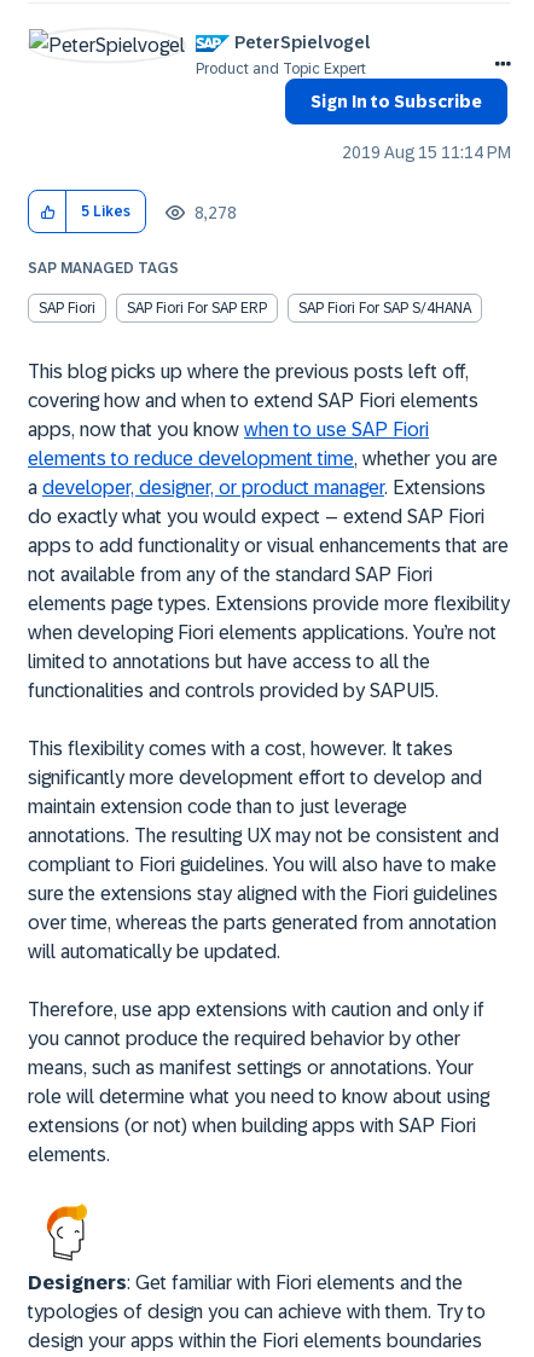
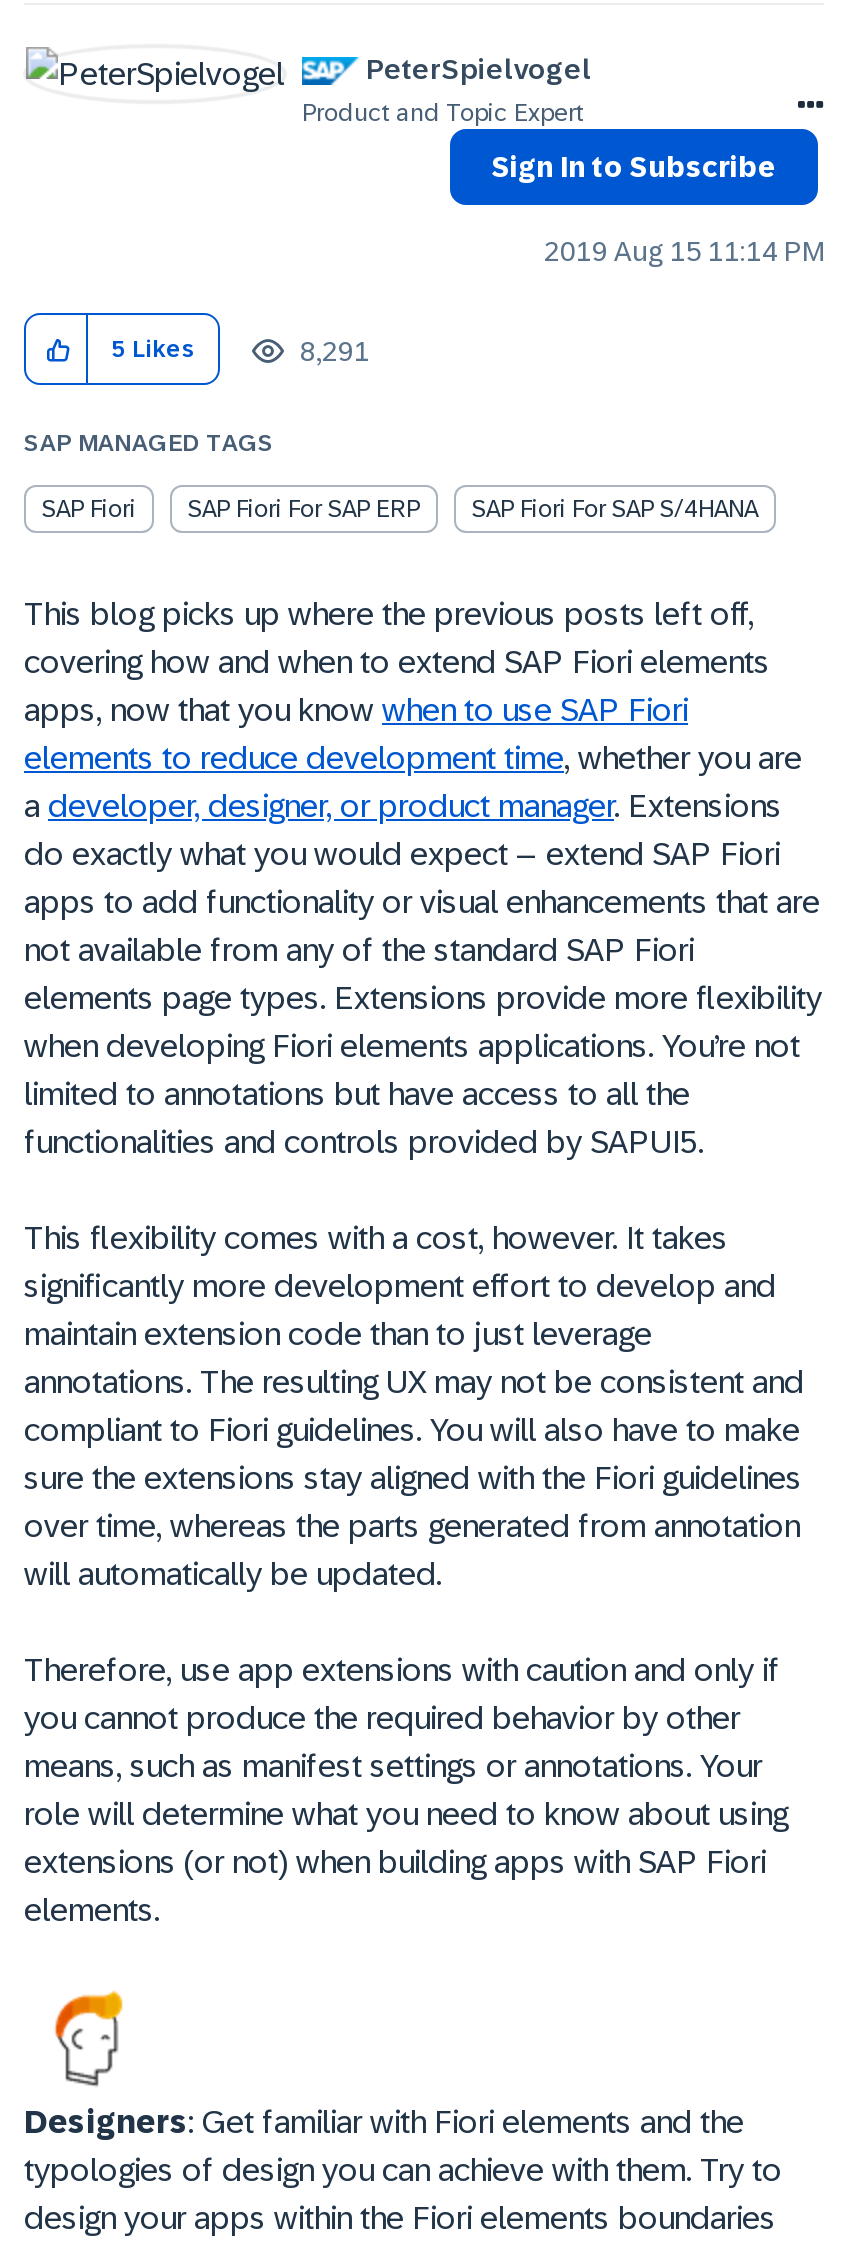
[195,203,237,222] 8,278 -> [300,335,370,367] 8,291

